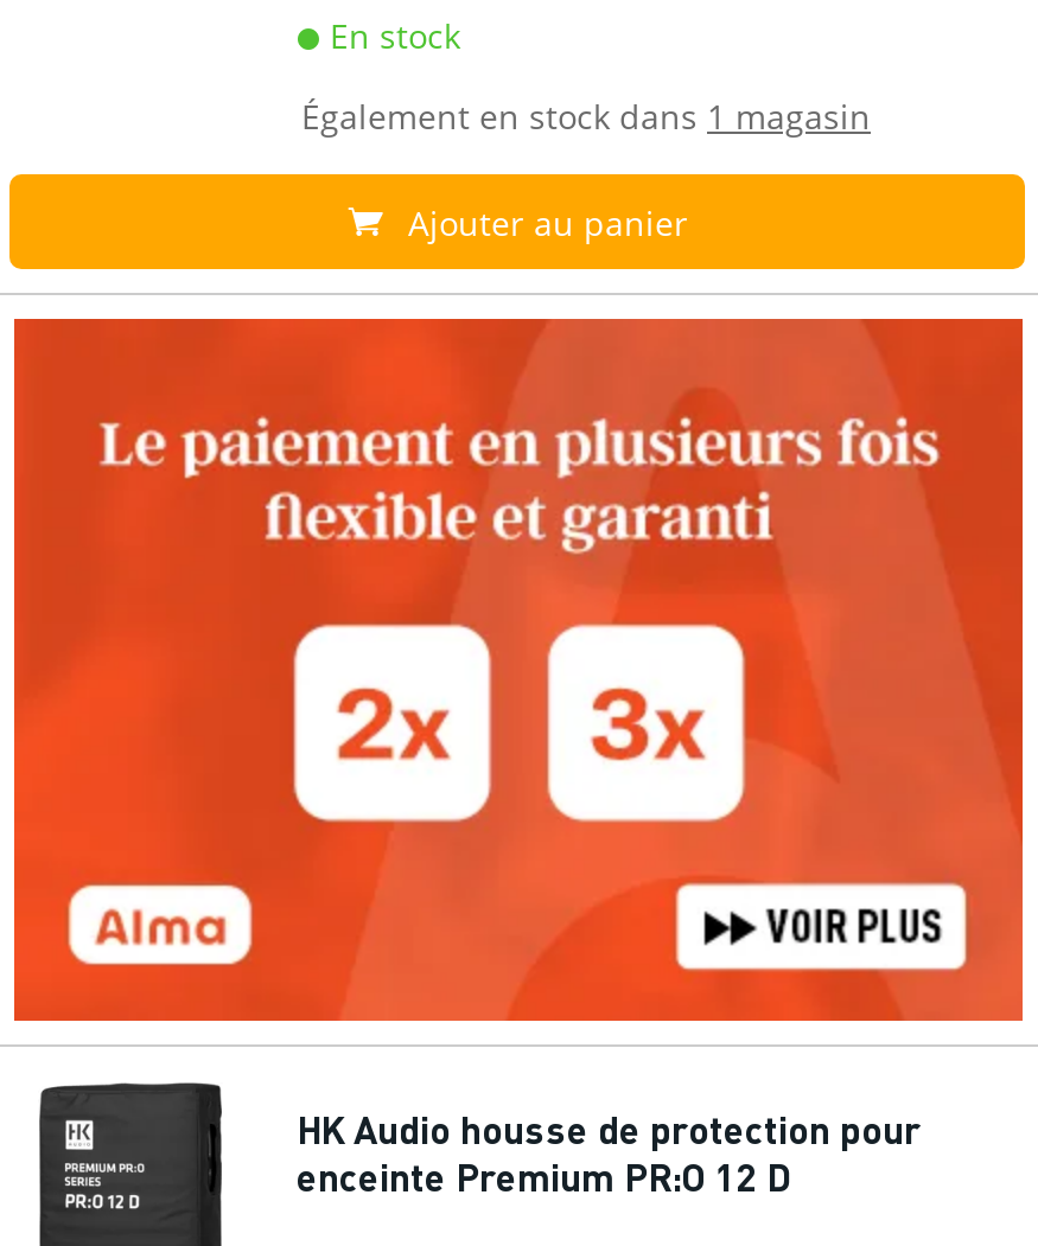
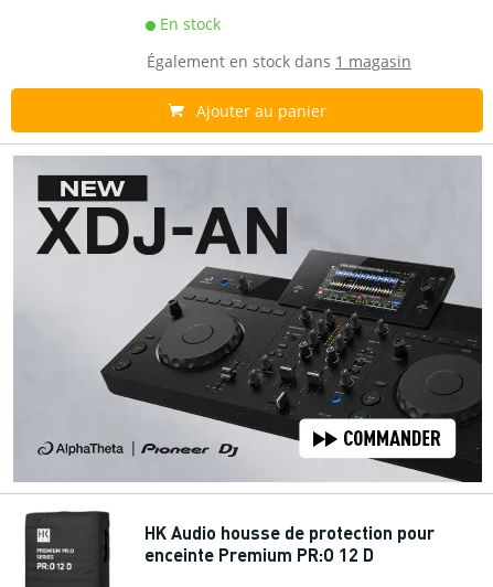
[12,317,1025,1023] [image] -> [13,156,483,483] [image]

